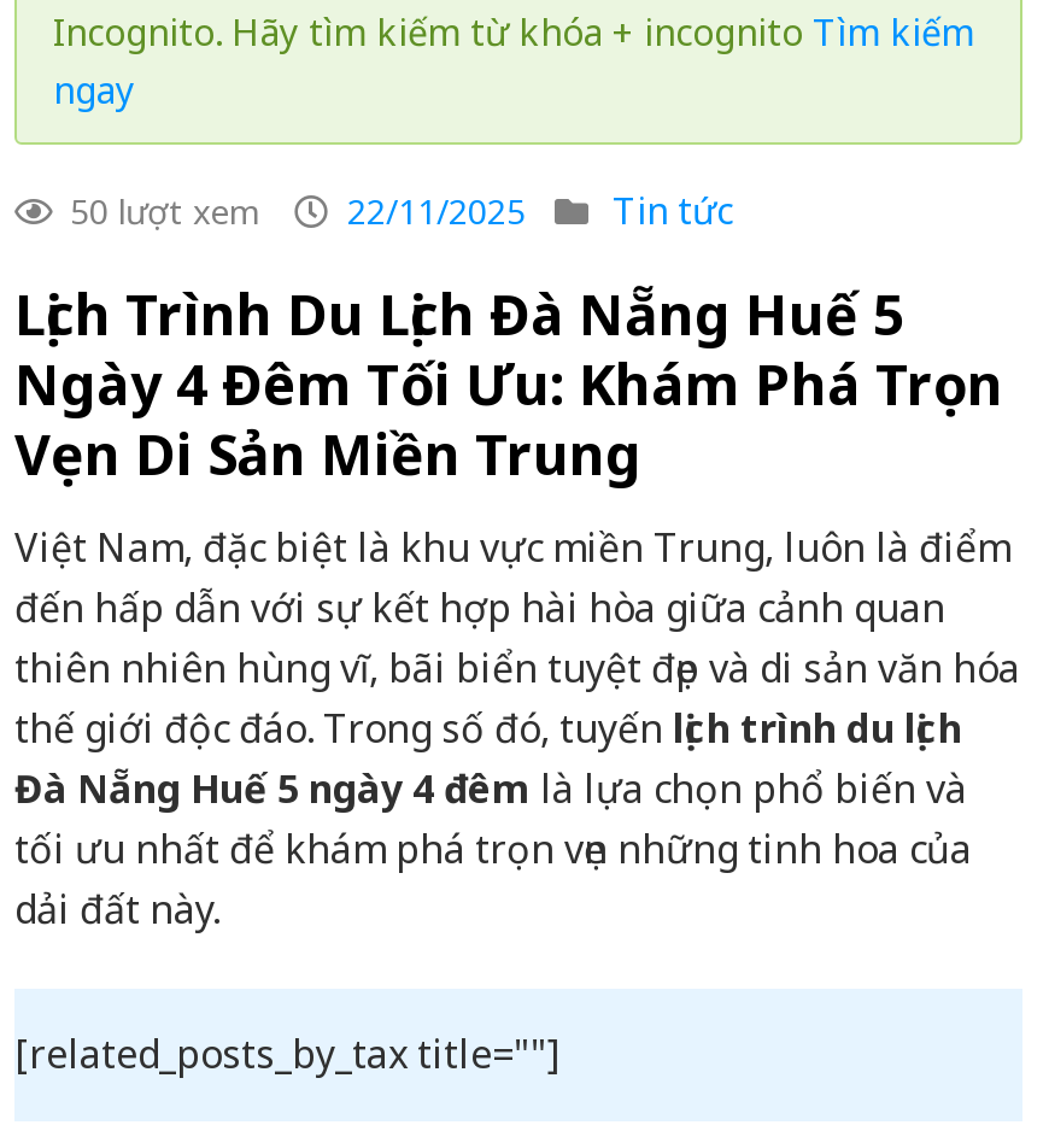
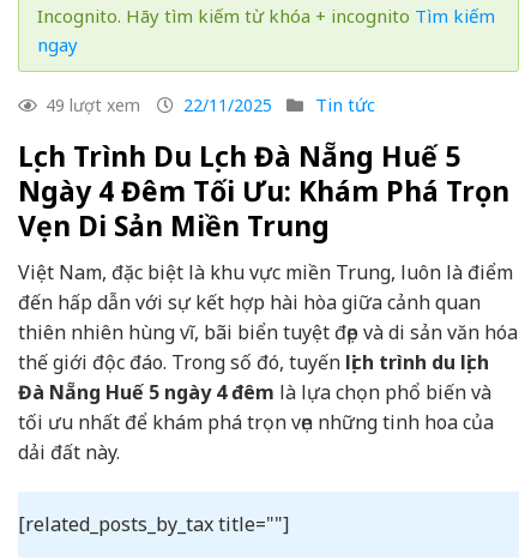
[60,186,733,234] 50 lượt xem 22/11/2025 Tin tức -> [41,92,375,116] 49 lượt xem 22/11/2025 Tin tức

